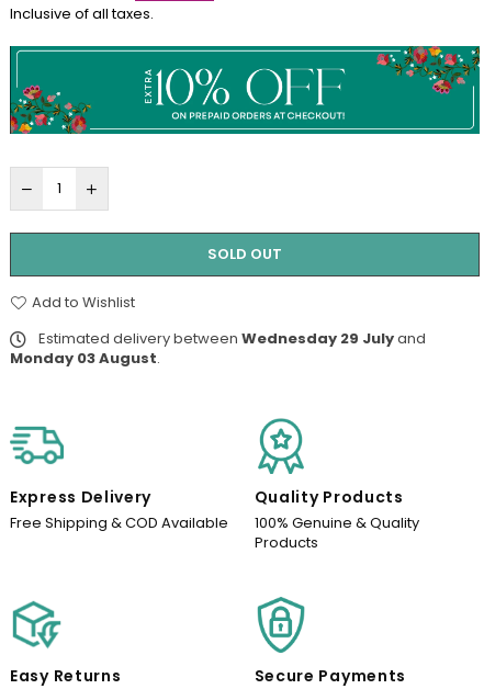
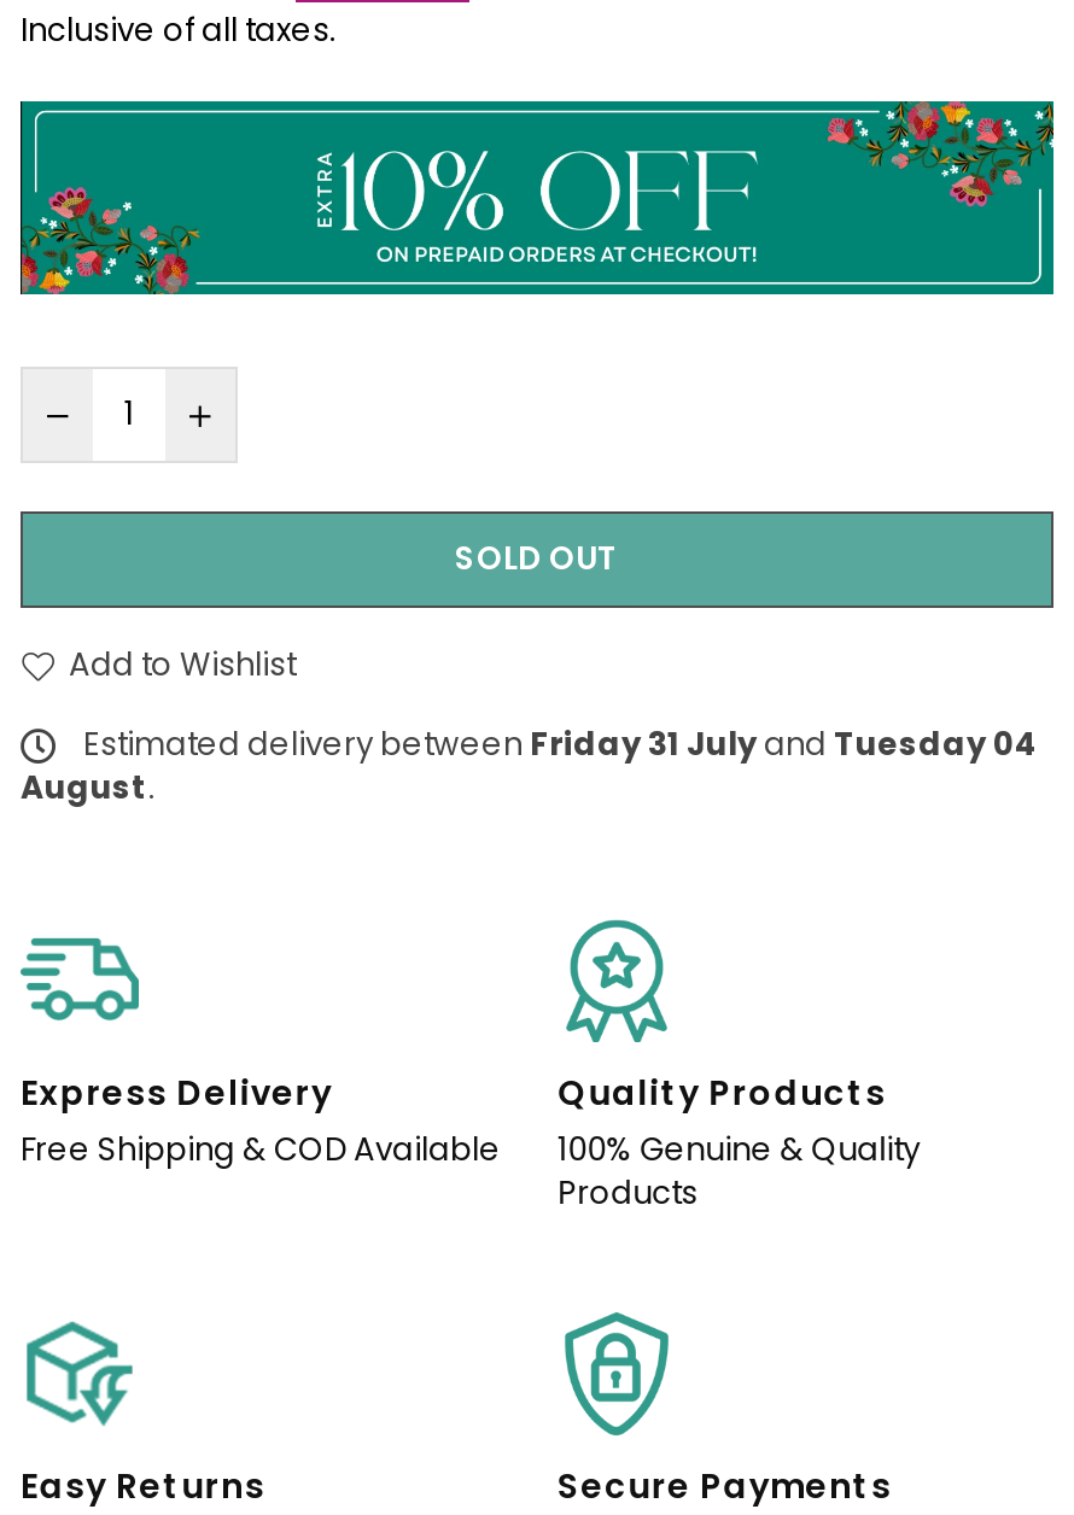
[10,328,426,368] Estimated delivery between Wednesday 29 July and | Monday 03 August. -> [21,721,1039,810] Estimated delivery between Friday 31 July and Tuesday 04 | August.

